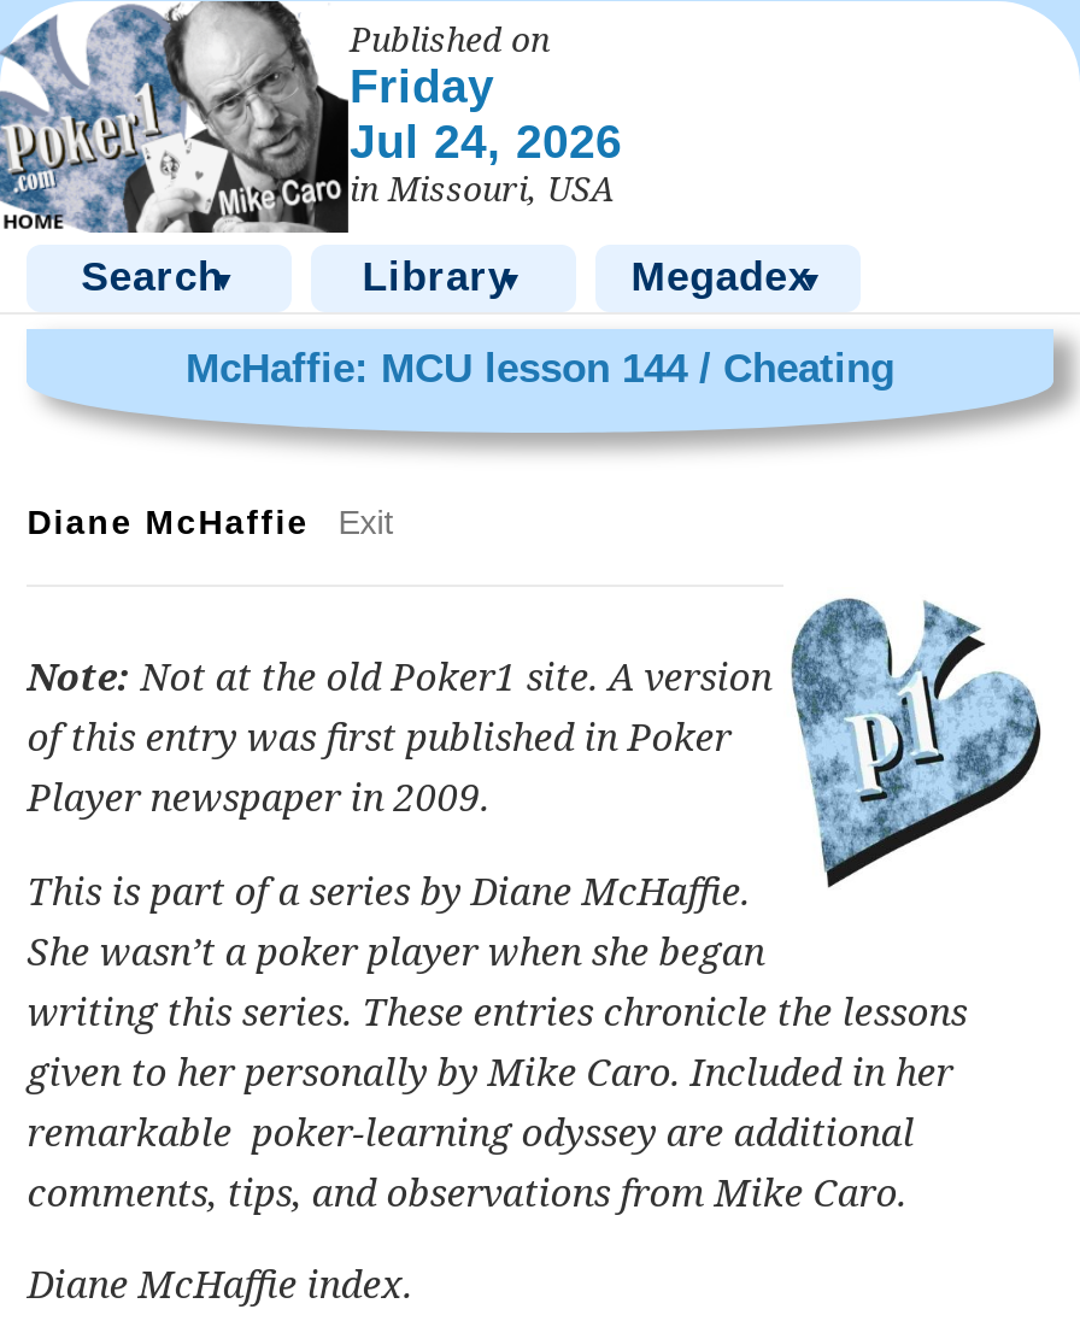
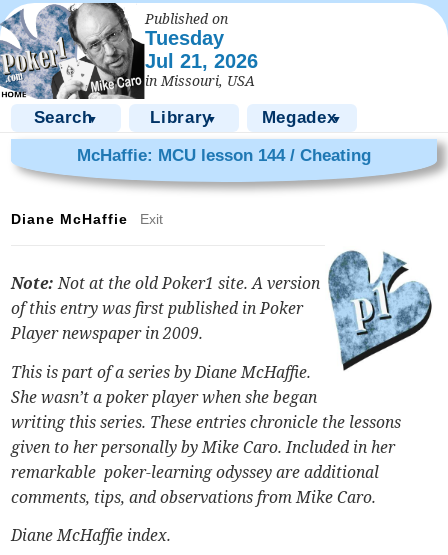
[350,58,622,168] Friday | Jul 24, 2026 -> [145,27,258,72] Tuesday | Jul 21, 2026

